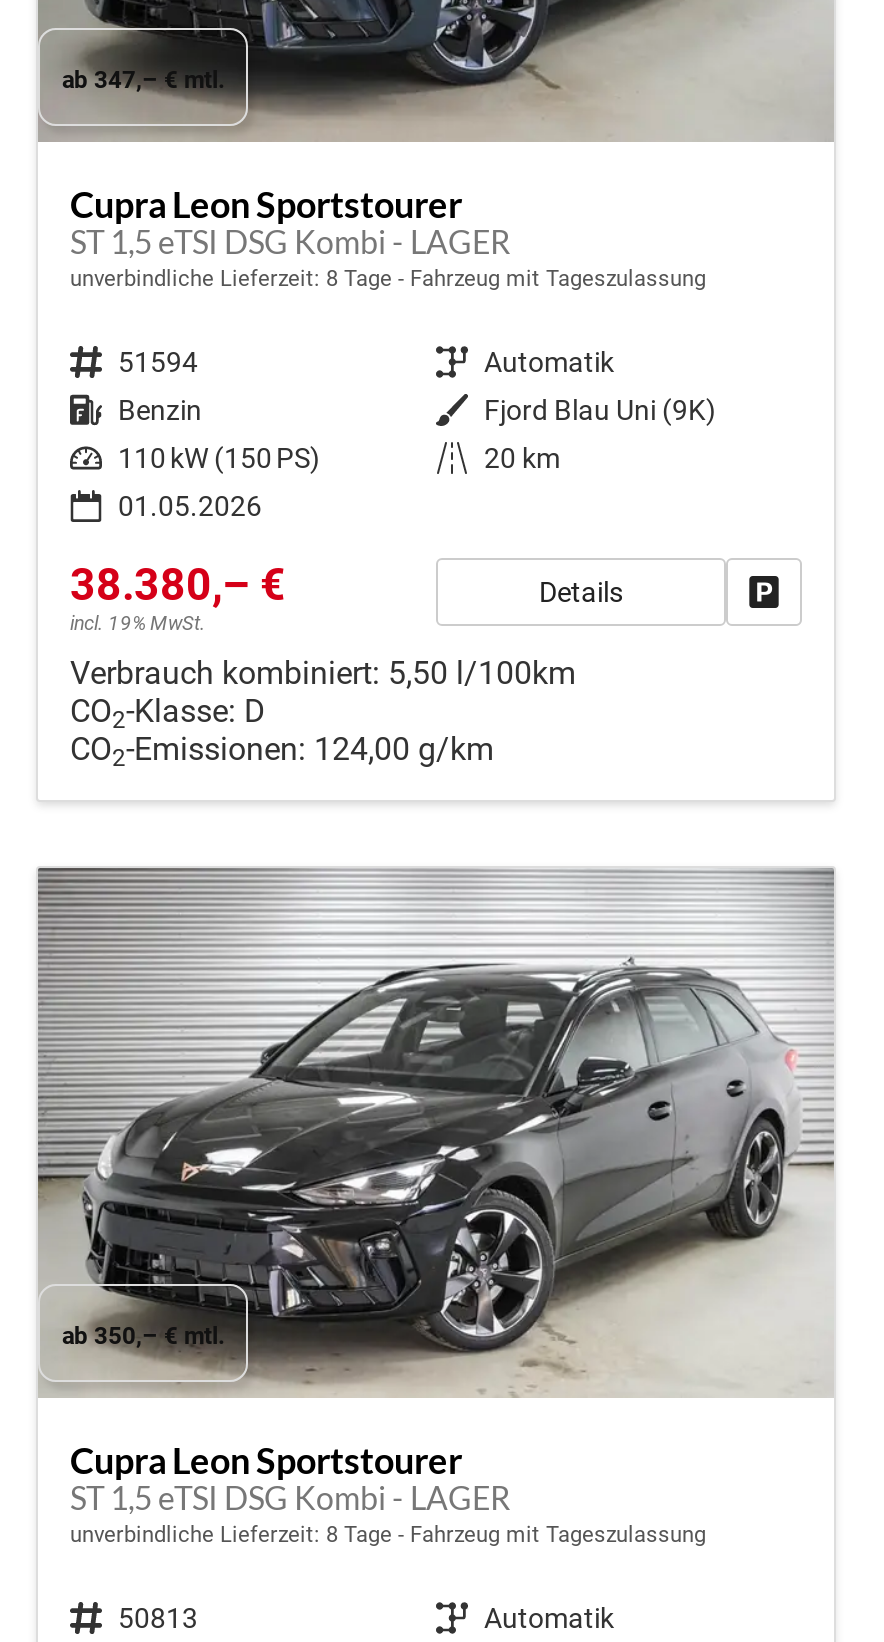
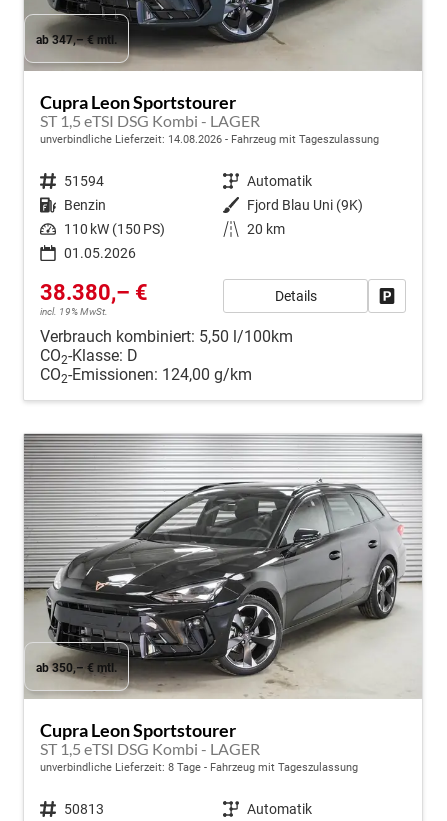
[70,265,706,291] unverbindliche Lieferzeit: 8 Tage Fahrzeug mit Tageszulassung -> [40,132,379,145] unverbindliche Lieferzeit: 14.08.2026 Fahrzeug mit Tageszulassung

